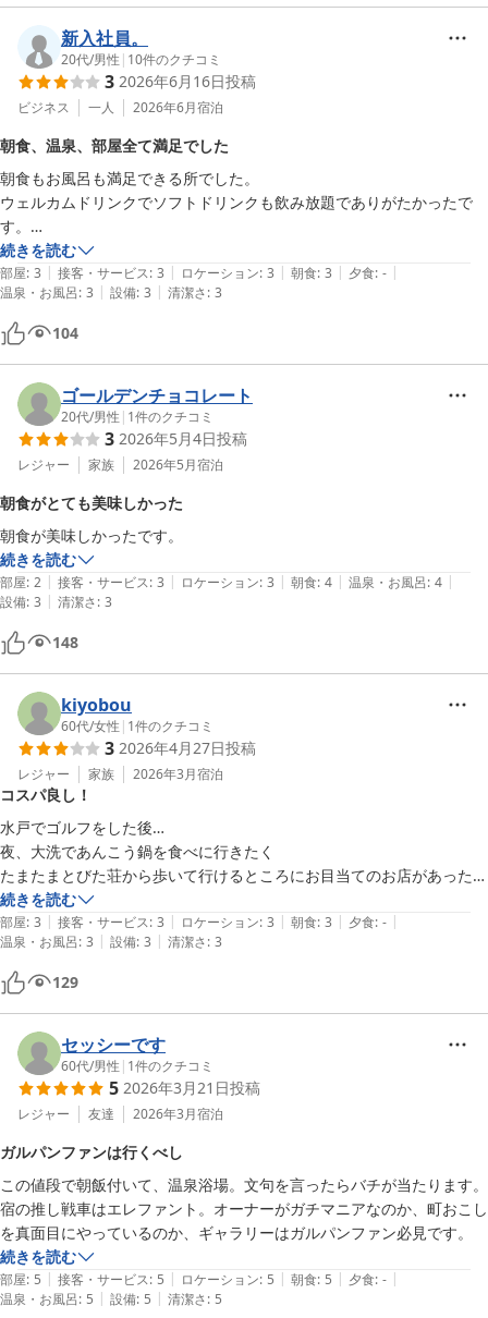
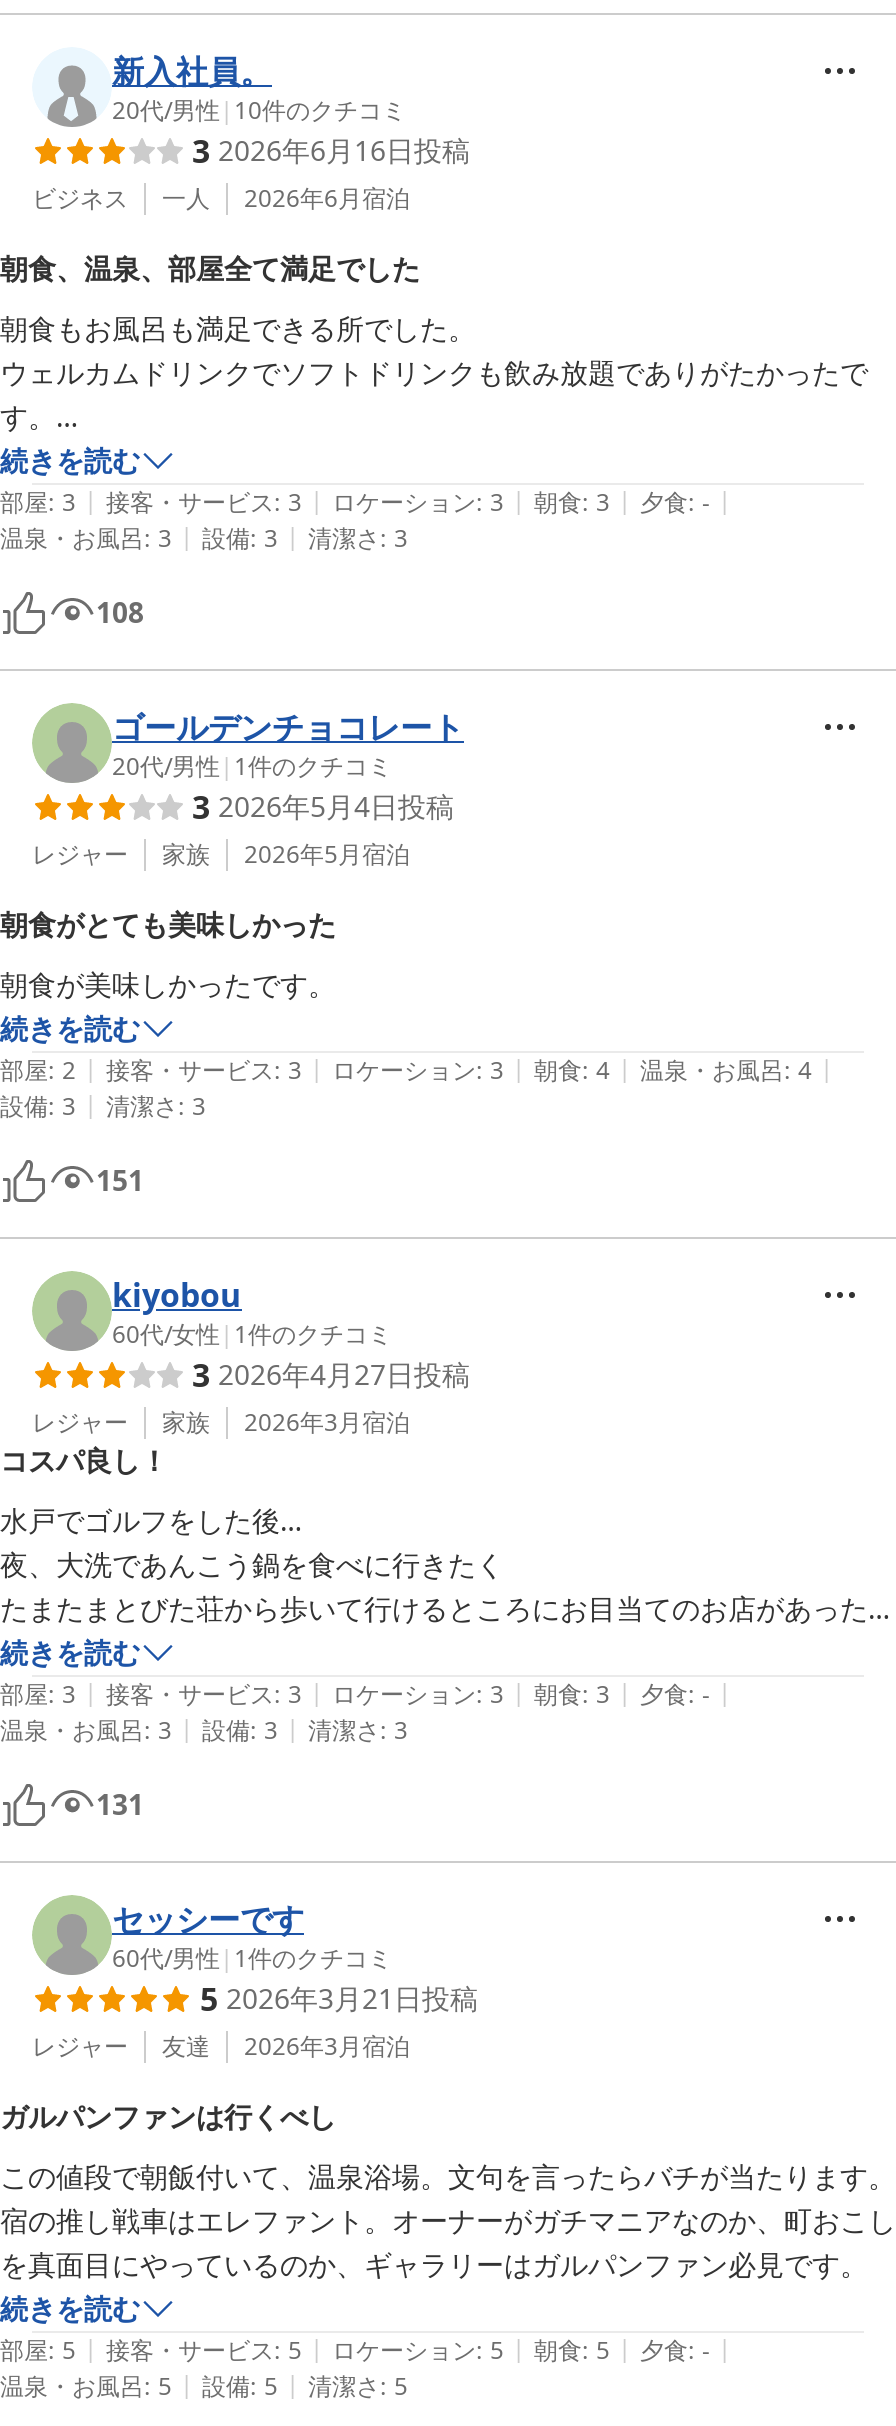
[52,322,78,343] 104 -> [96,593,144,631] 108
[52,632,78,652] 148 -> [96,1161,144,1199] 151
[52,972,78,992] 129 -> [96,1785,144,1823] 131

